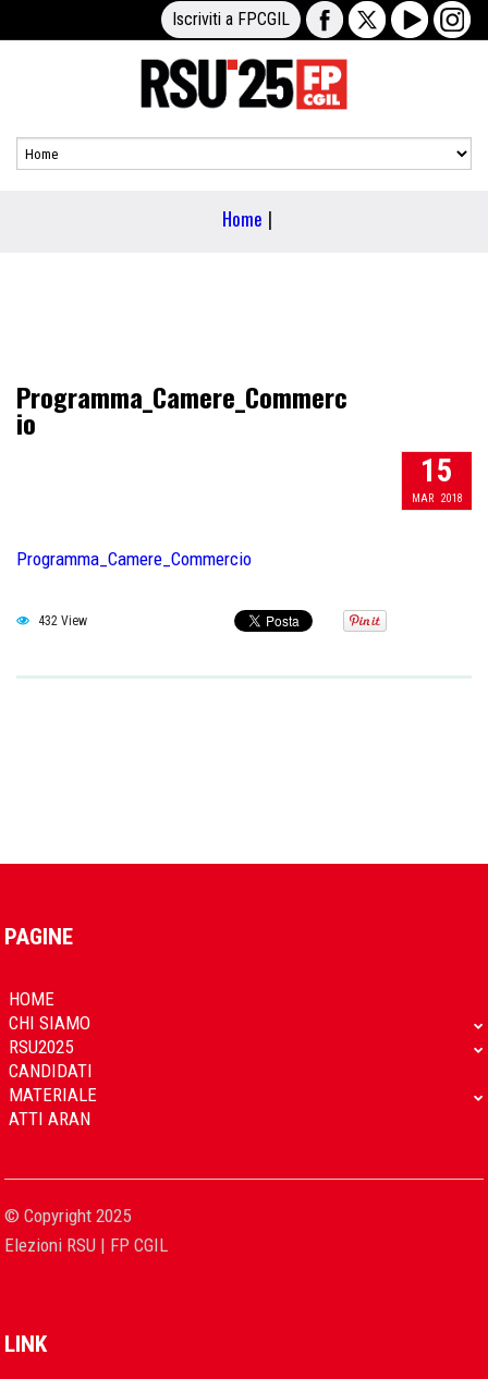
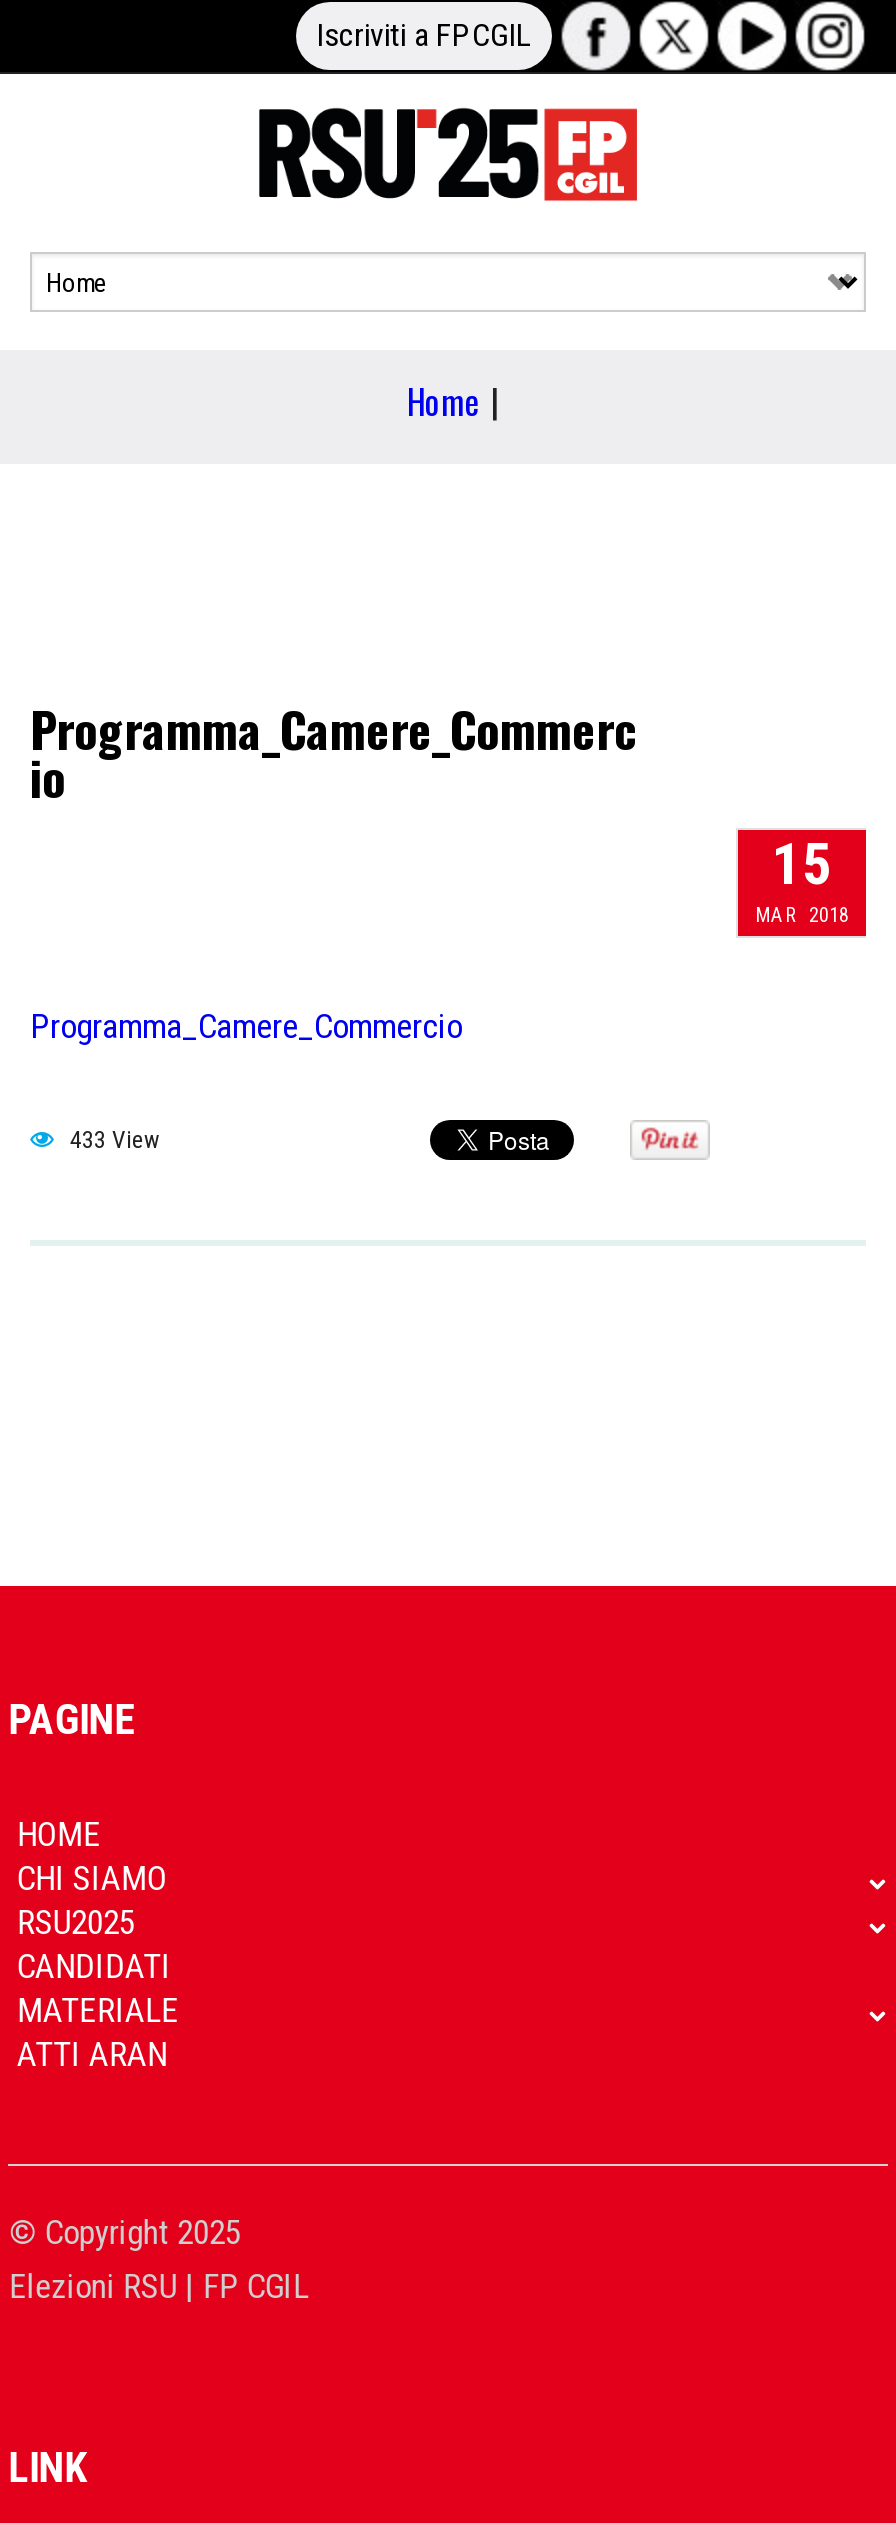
[38,614,87,629] 432 View -> [70,1127,160,1155] 433 View

